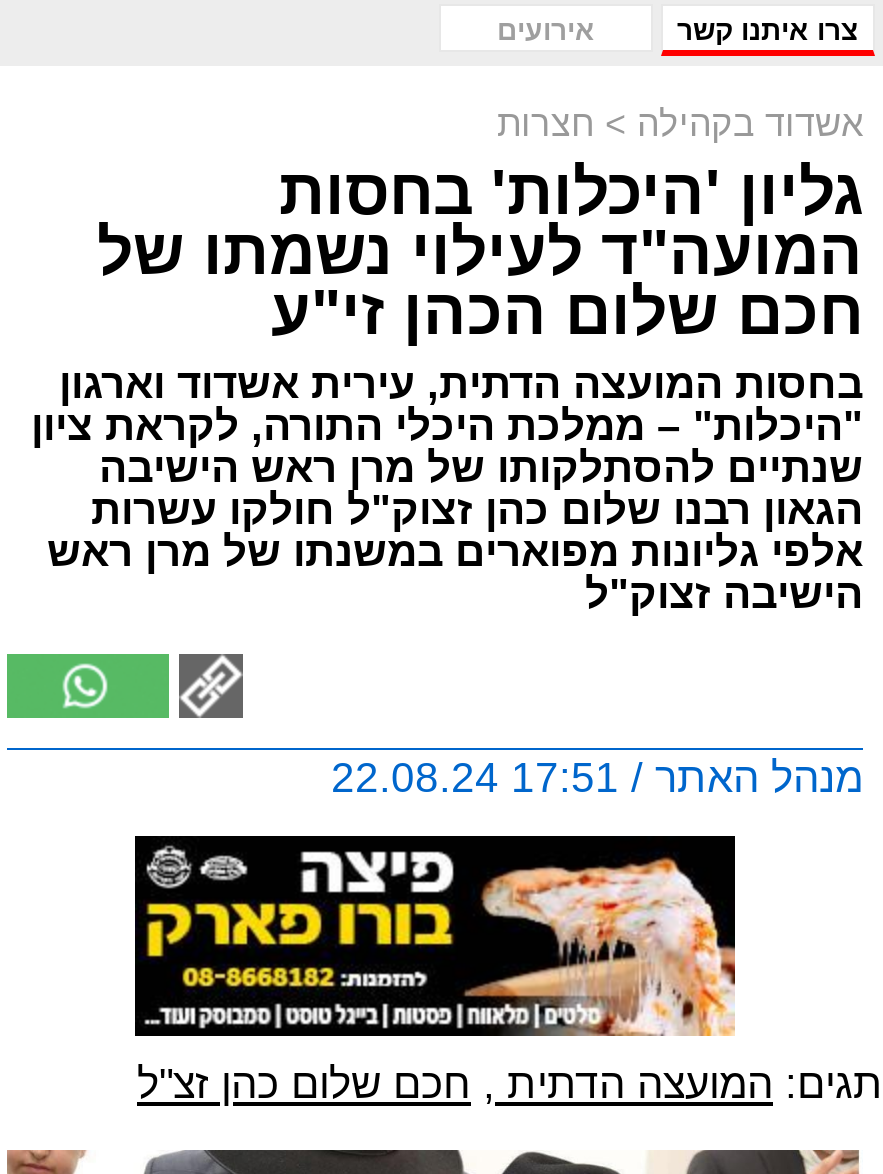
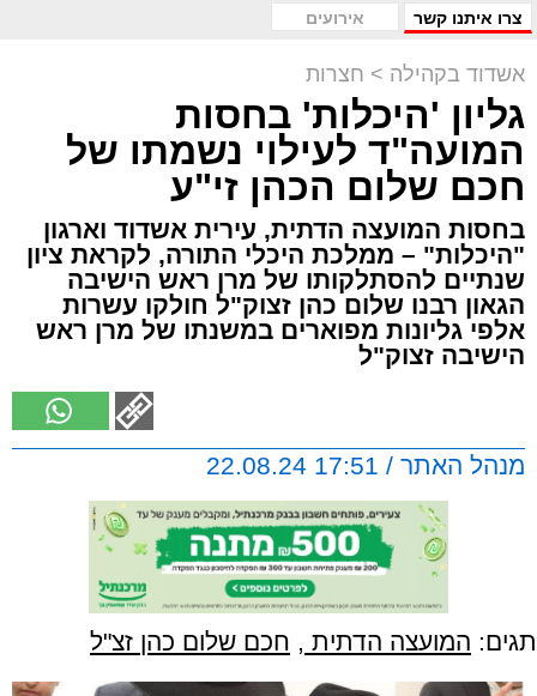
[133,834,737,1038] [image] -> [89,501,448,613] [image]

